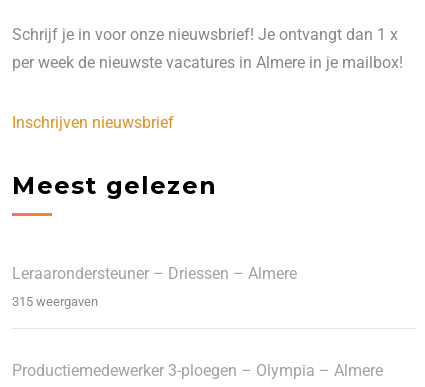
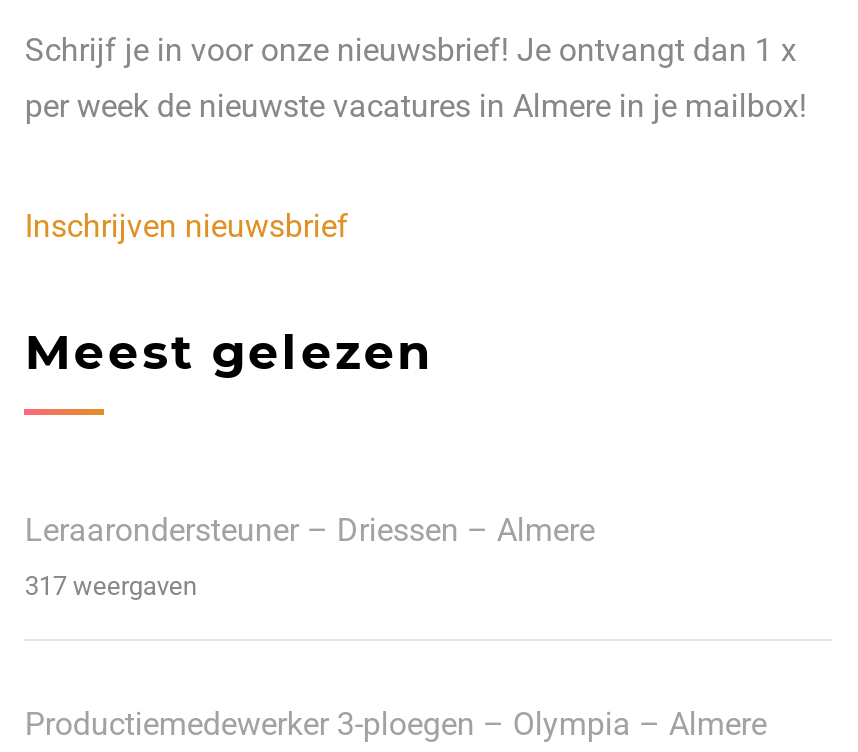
[12,294,98,309] 315 weergaven -> [25,571,197,601] 317 weergaven

